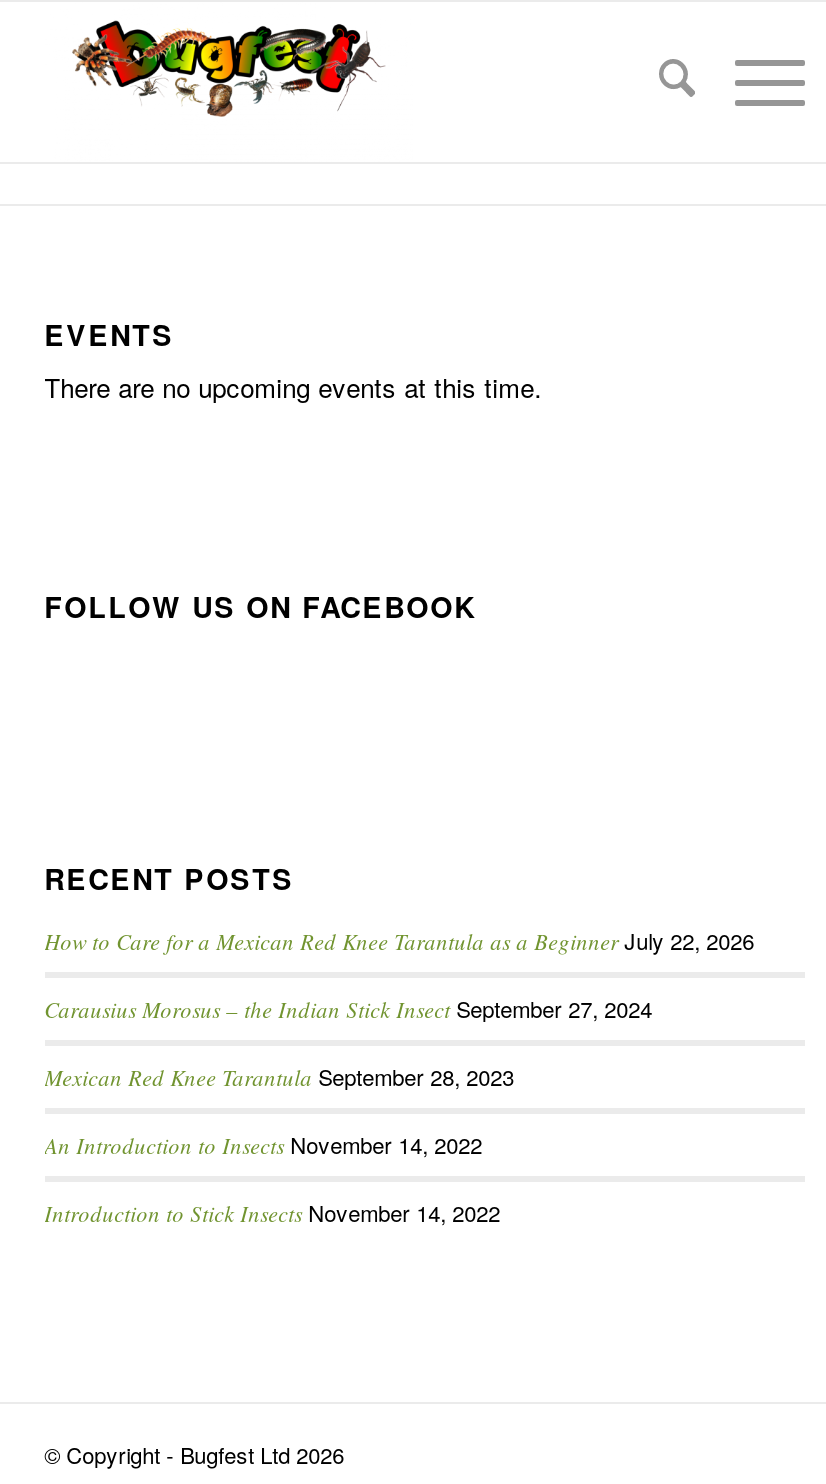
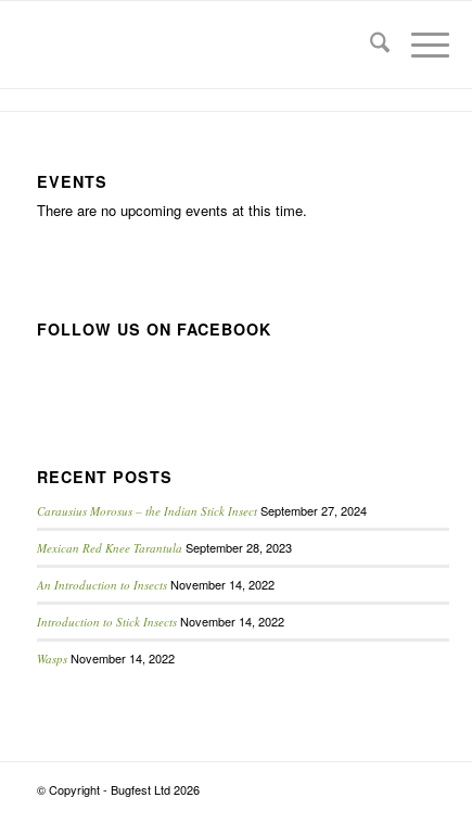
[71,18,383,118] [image] -> none
[44,925,754,957] How to Care for a Mexican Red Knee Tarantula as a Beginner July 22, 2026 -> none
moved [44,993,652,1229] -> [36,502,366,630]: Carausius Morosus – the Indian Stick Insect September 27, 2024 | Mexican Red Knee Tarantula September 28, 2023 | An Introduction to Insects November 14, 2022 | Introduction to Stick Insects November 14, 2022
none -> [36,650,174,667] Wasps November 14, 2022

